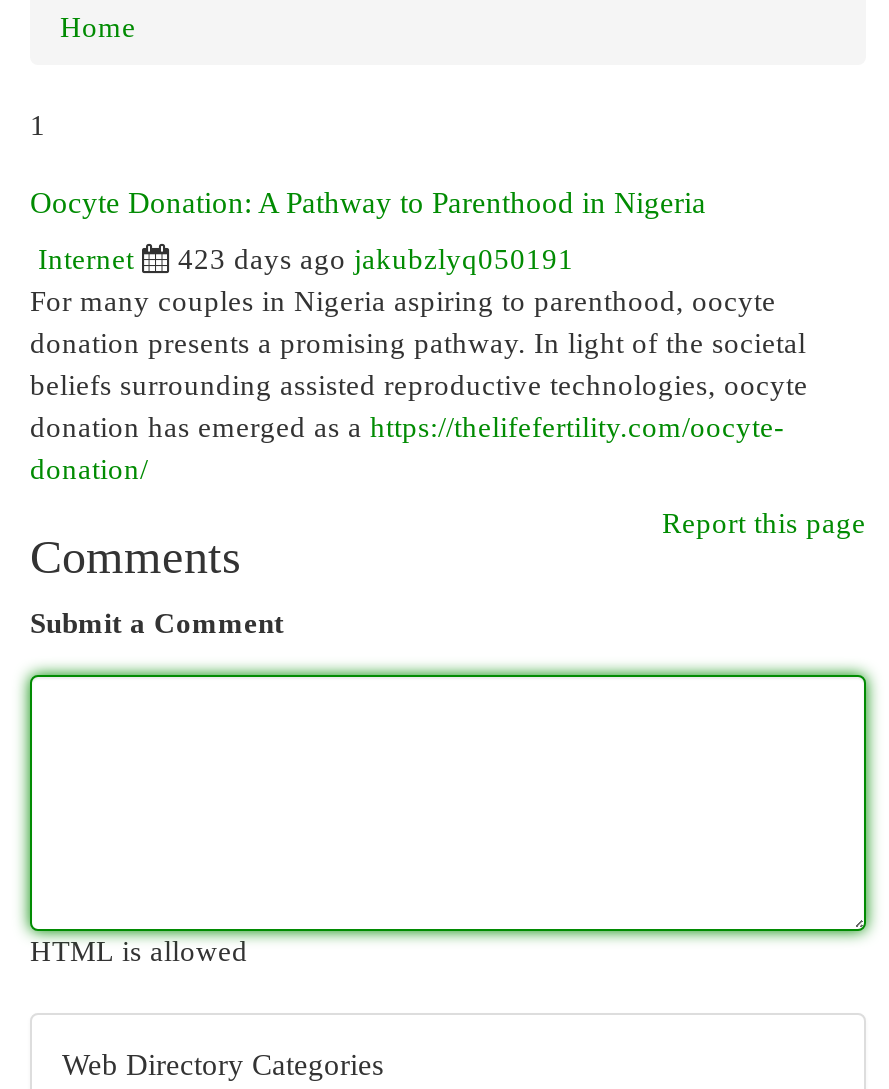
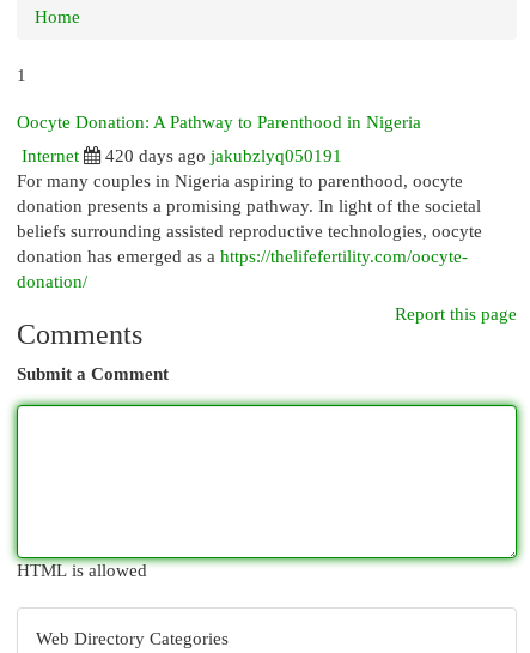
[178,243,574,275] 423 days ago jakubzlyq050191 -> [105,146,342,165] 420 days ago jakubzlyq050191

